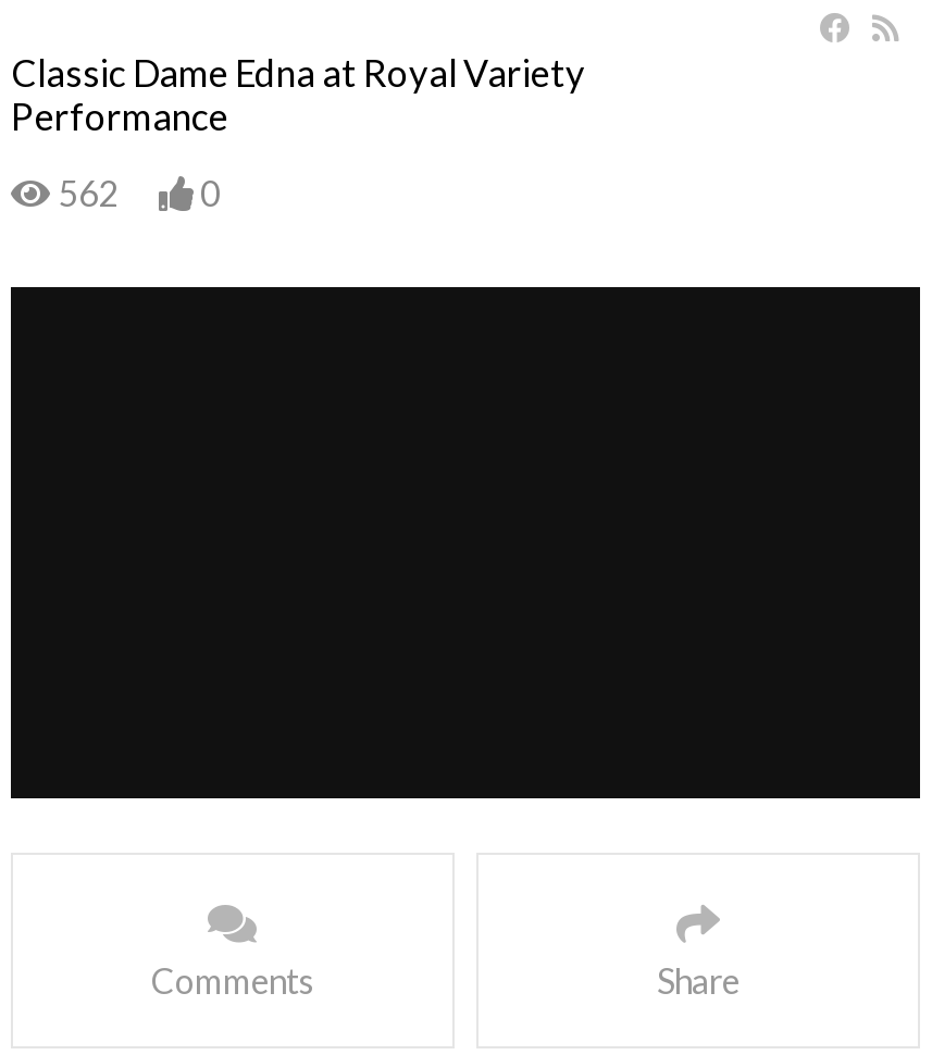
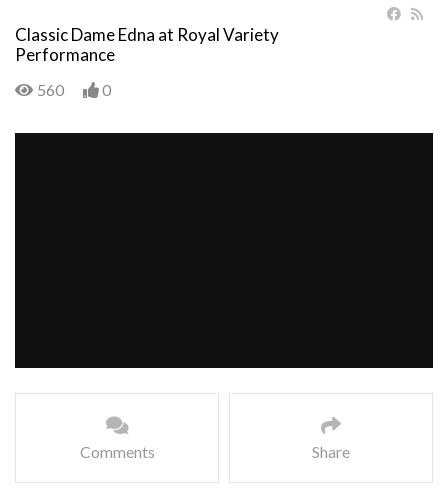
[59,171,220,212] 562 0 -> [37,80,111,99] 560 0

